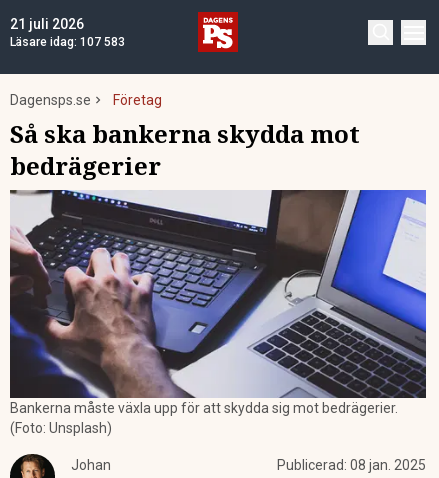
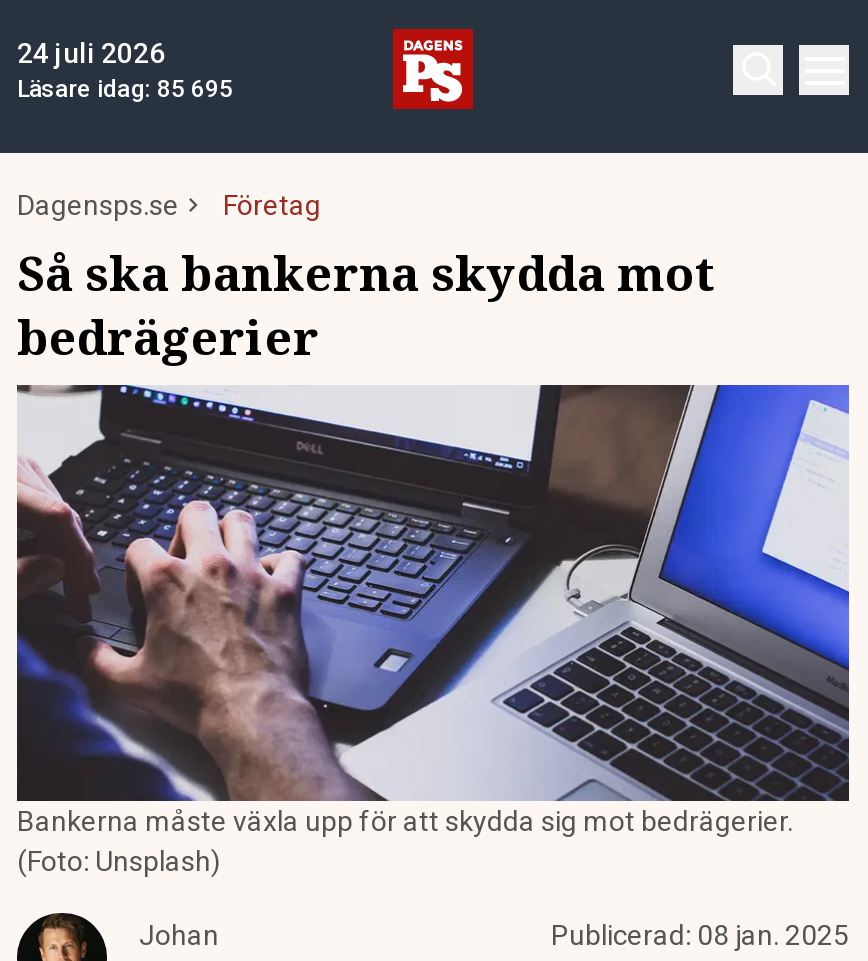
[10,16,84,32] 21 juli 2026 -> [17,37,165,69] 24 juli 2026
[10,35,125,49] Läsare idag: 107 583 -> [17,75,233,103] Läsare idag: 85 695

